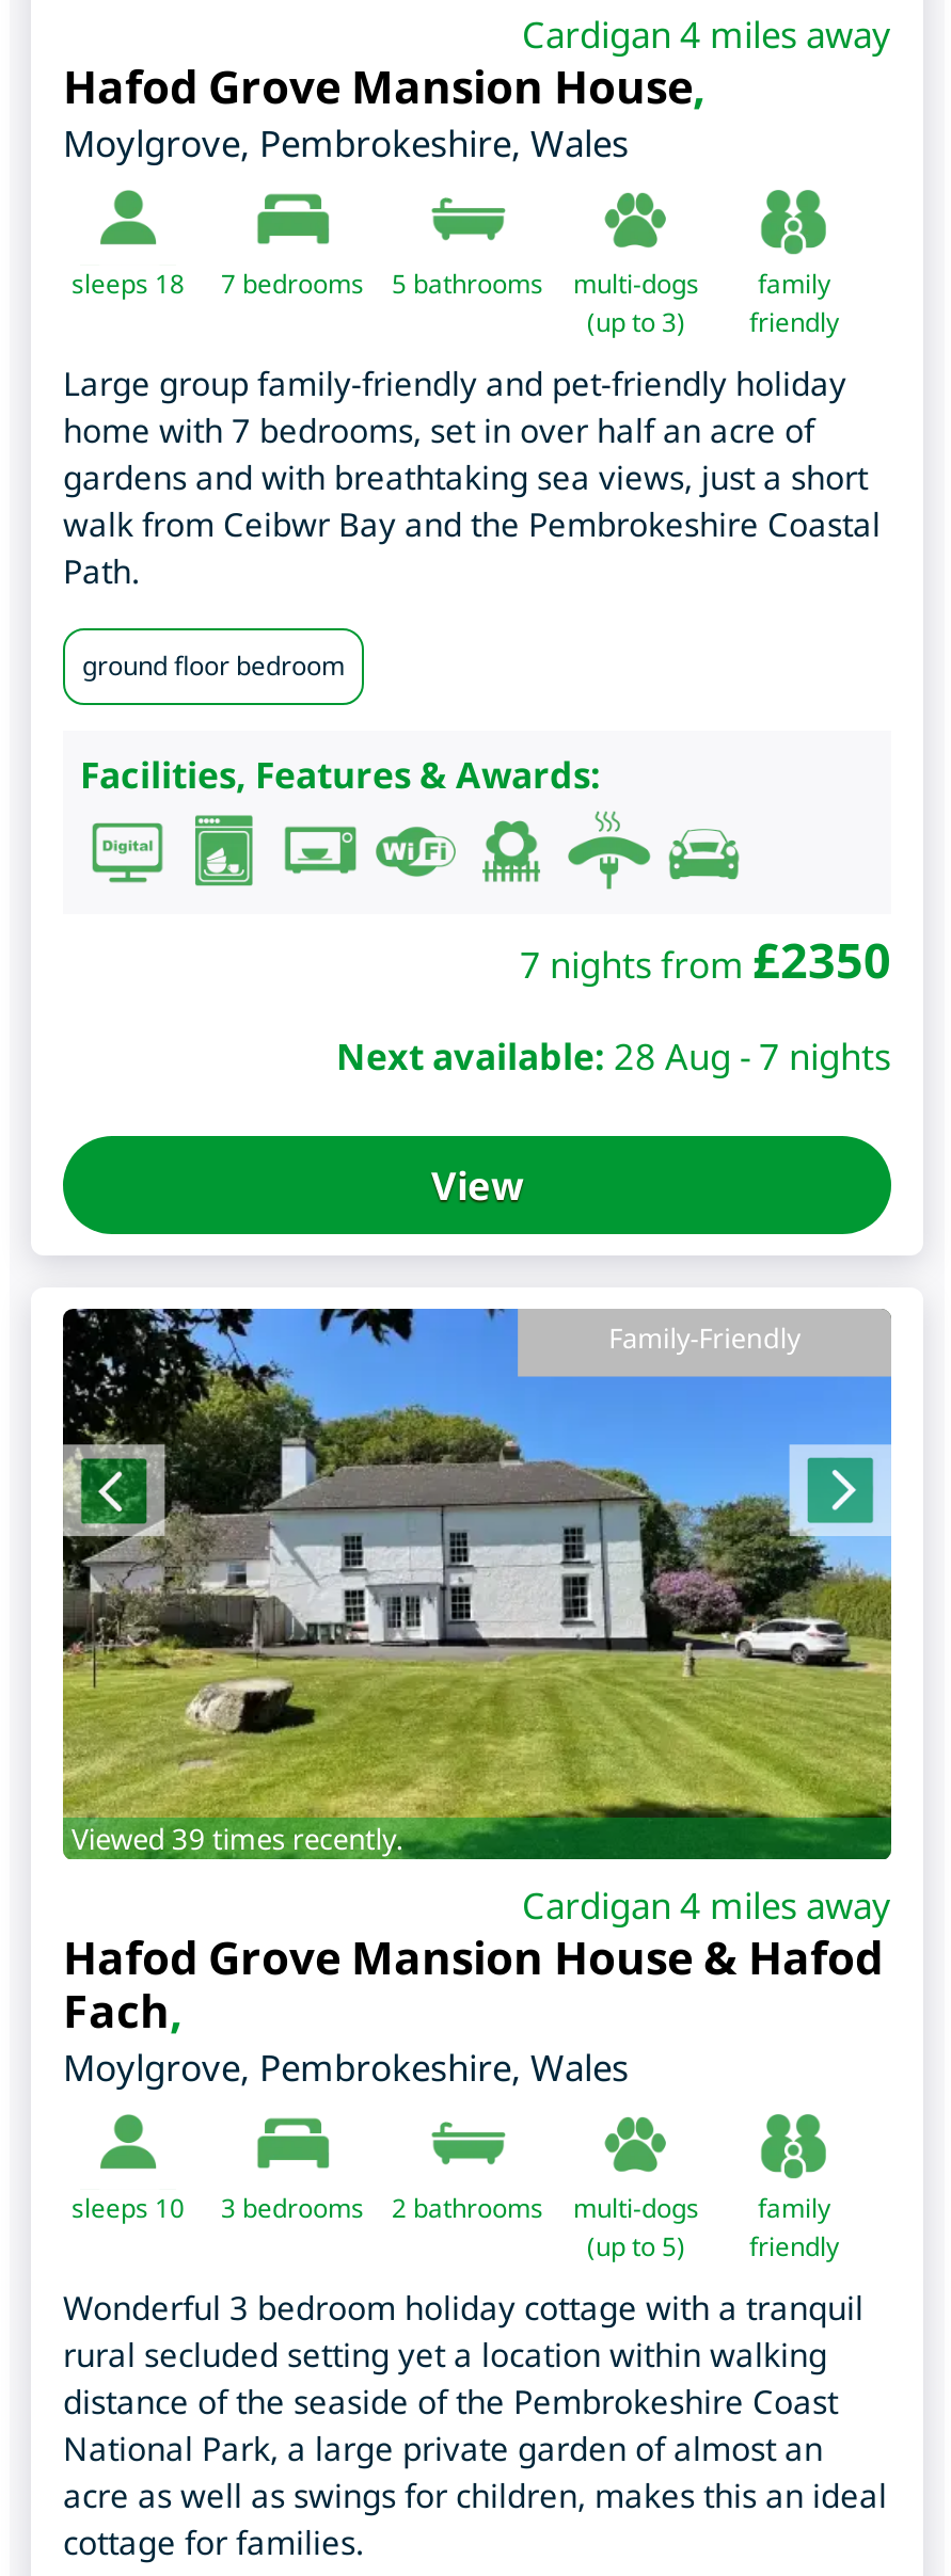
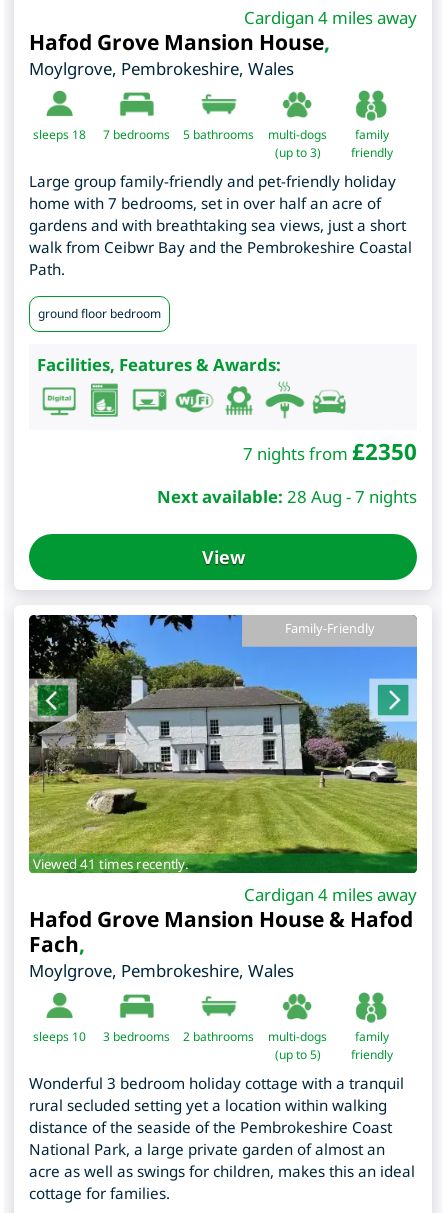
[72,1819,404,1858] Viewed 39 times recently. -> [33,854,189,872] Viewed 41 times recently.

